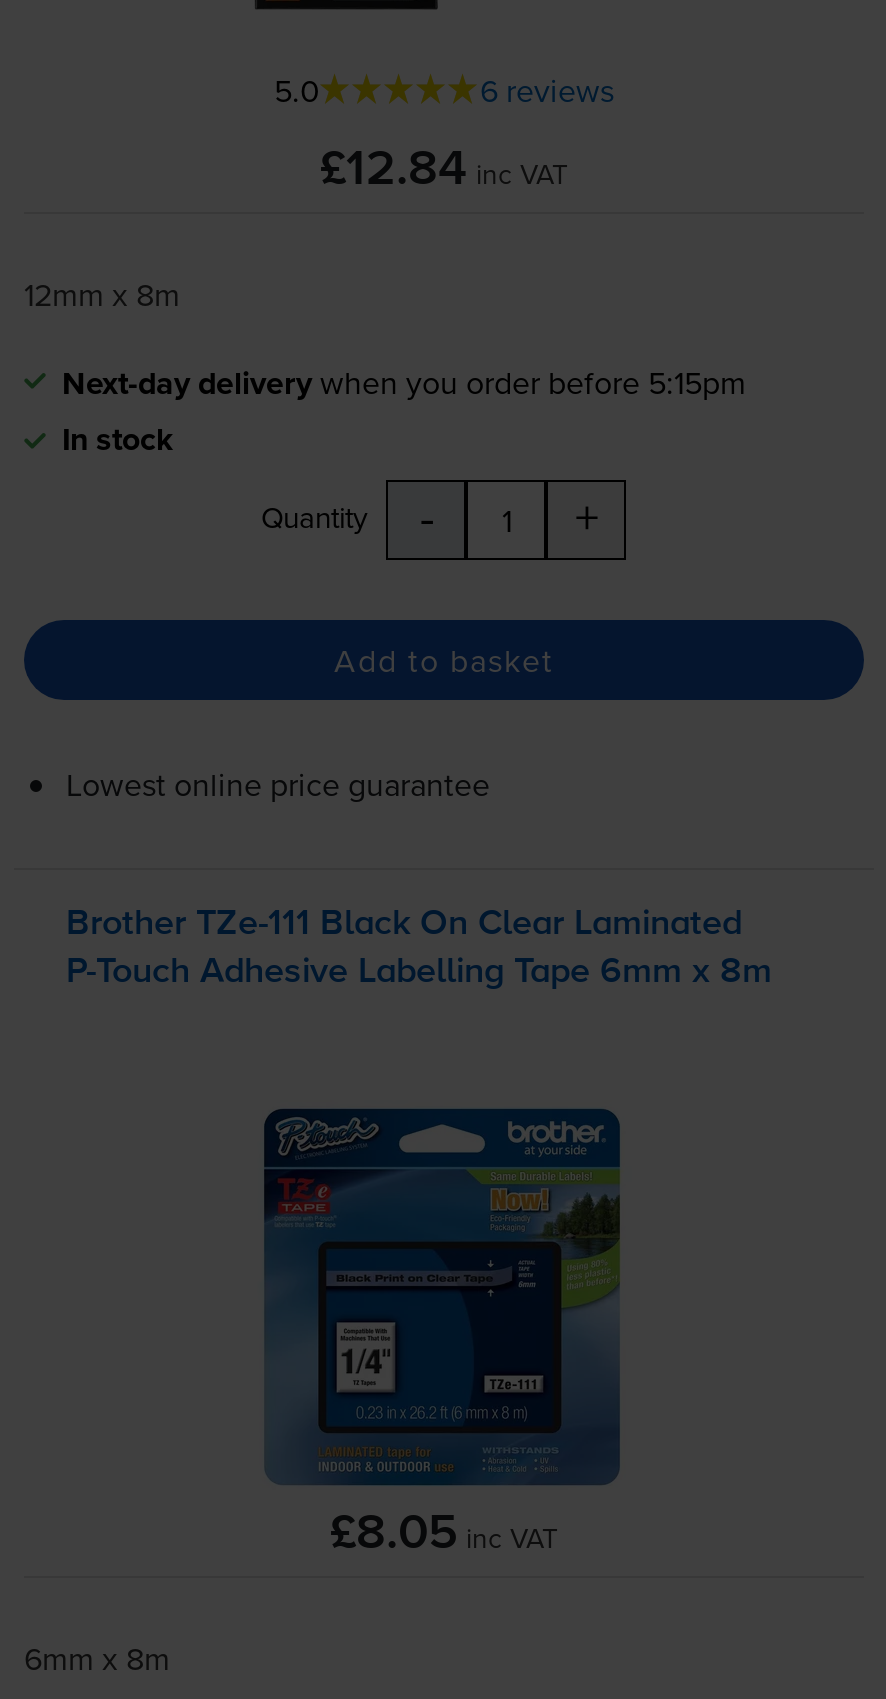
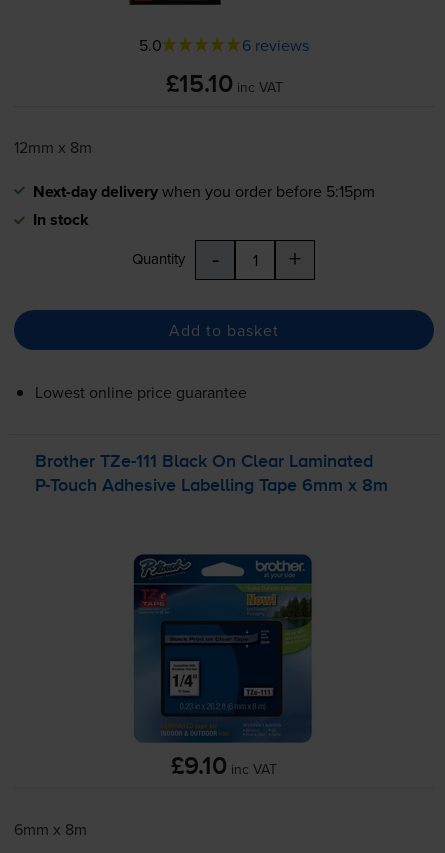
[320,146,568,196] £12.84 inc VAT -> [165,73,282,98] £15.10 inc VAT
[330,1510,558,1560] £8.05 inc VAT -> [171,755,277,780] £9.10 inc VAT

